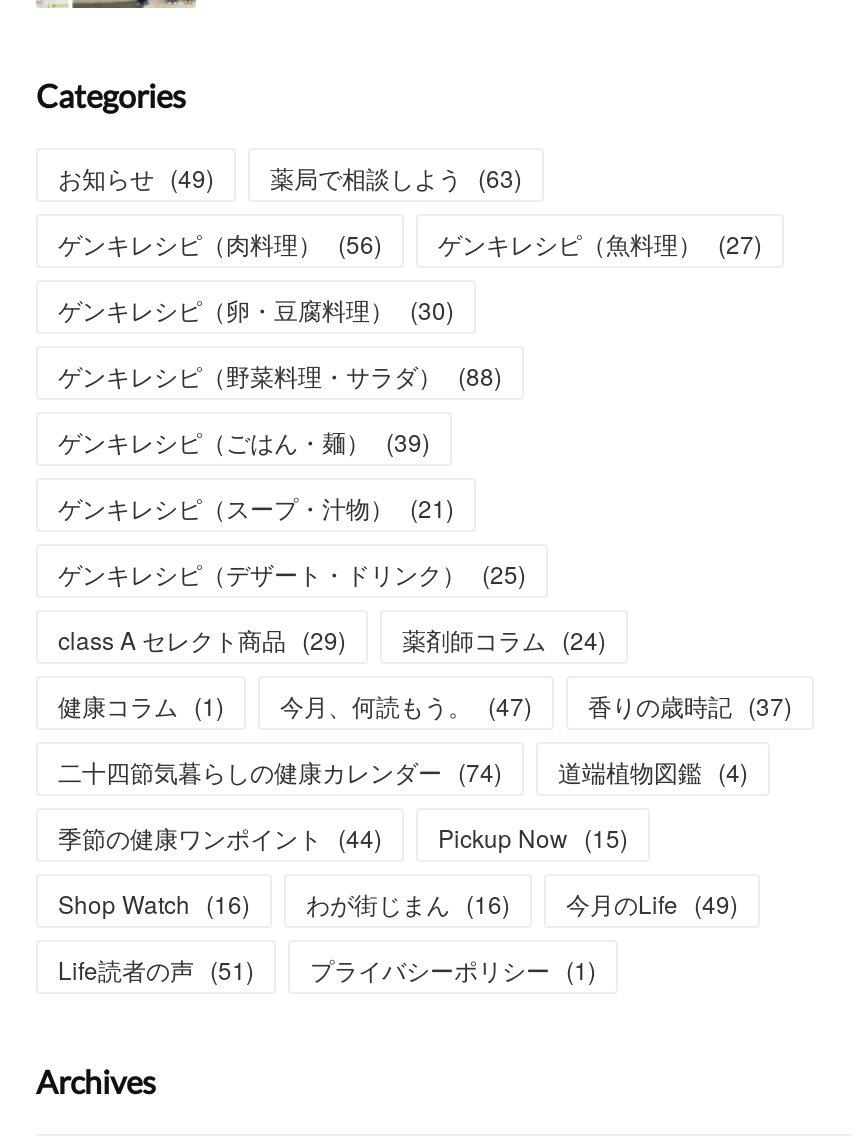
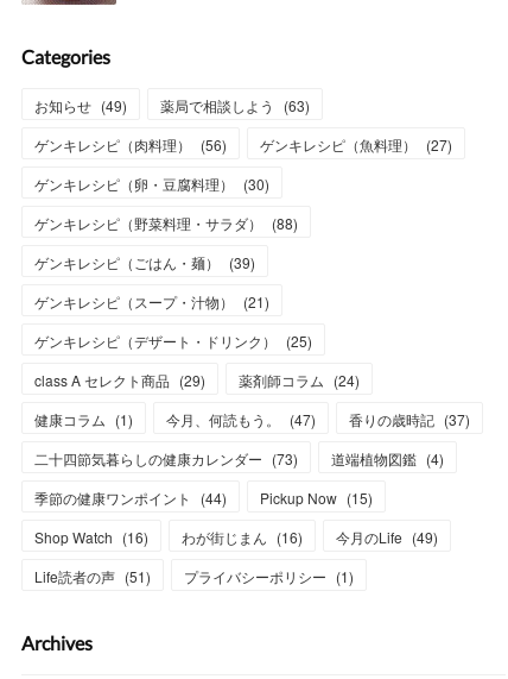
[58,753,502,787] 二十四節気暮らしの健康カレンダー (74) -> [34,448,298,468] 二十四節気暮らしの健康カレンダー (73)

